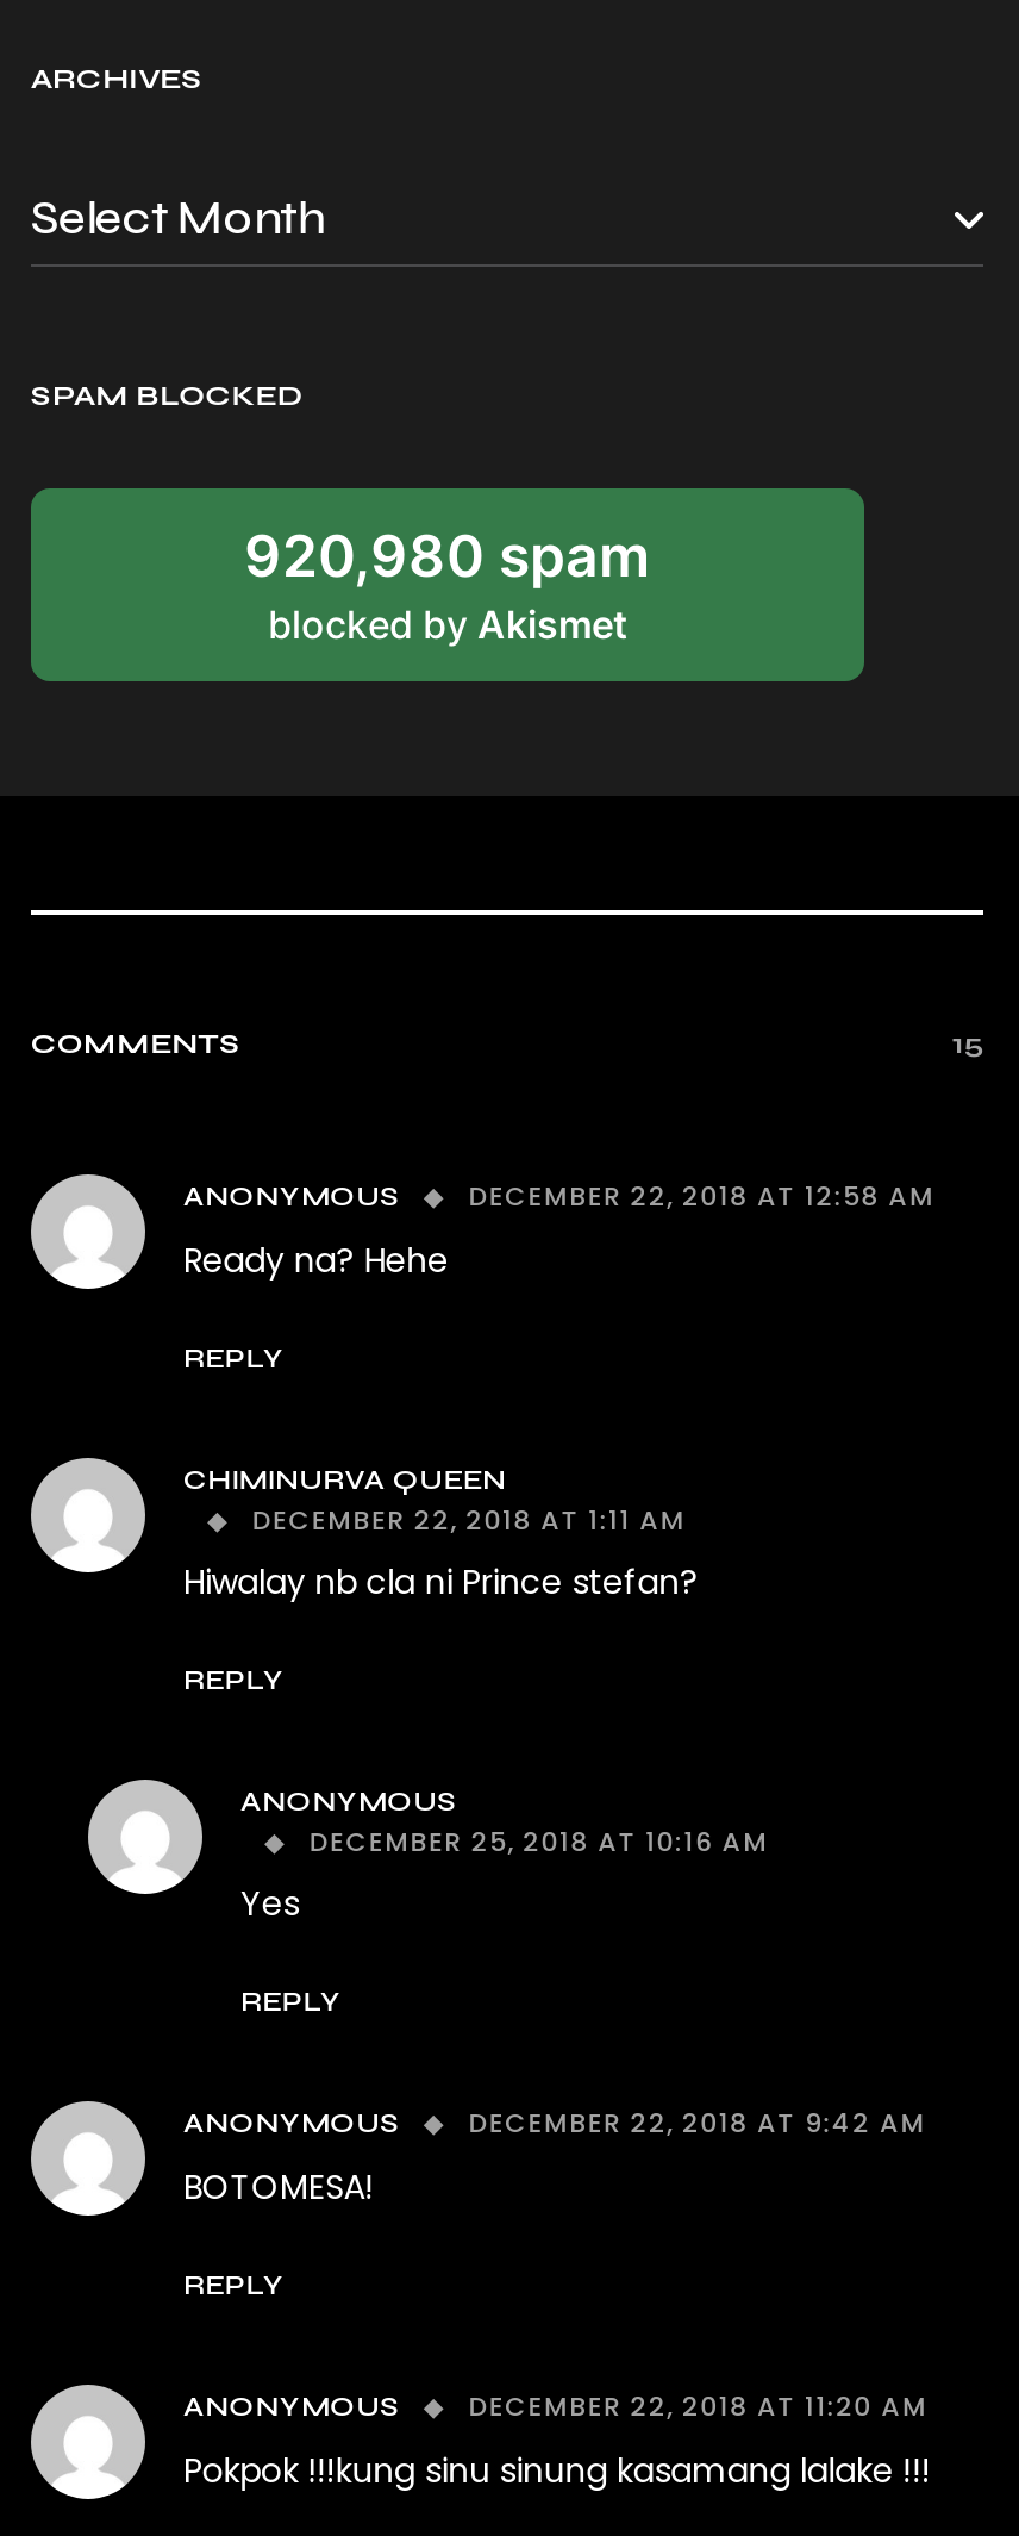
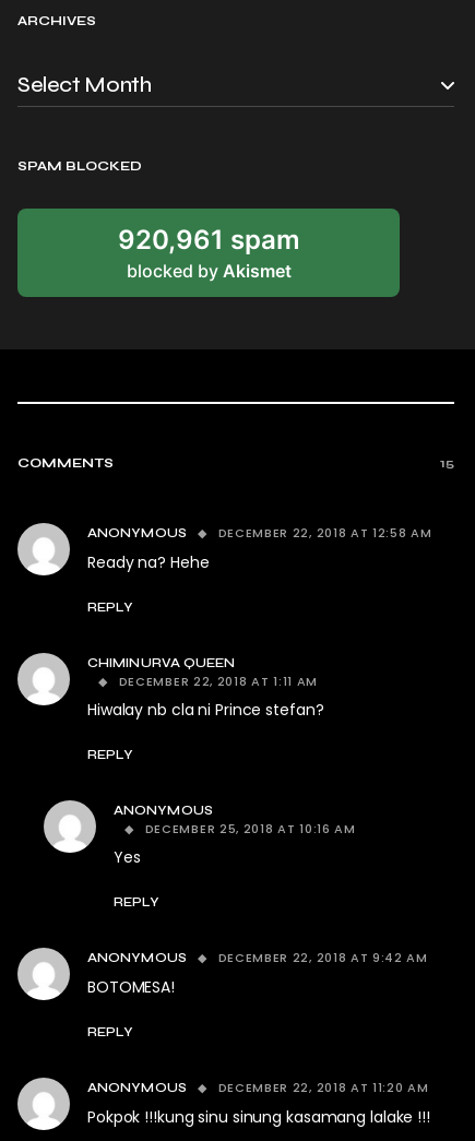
[244,522,651,591] 920,980 spam -> [117,224,300,255] 920,961 spam

